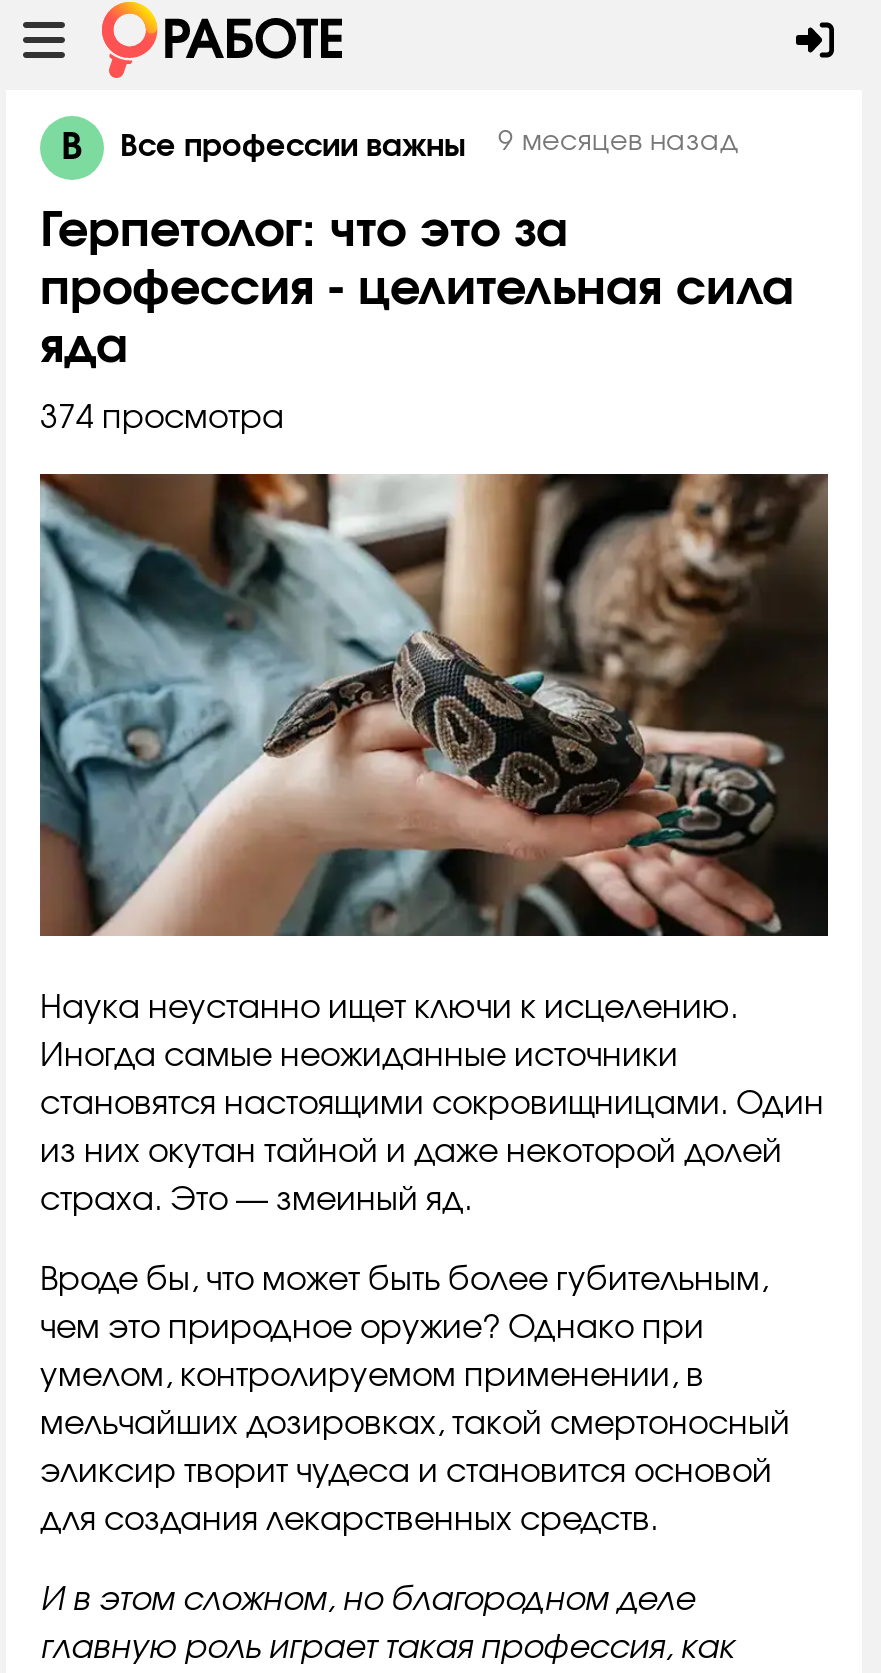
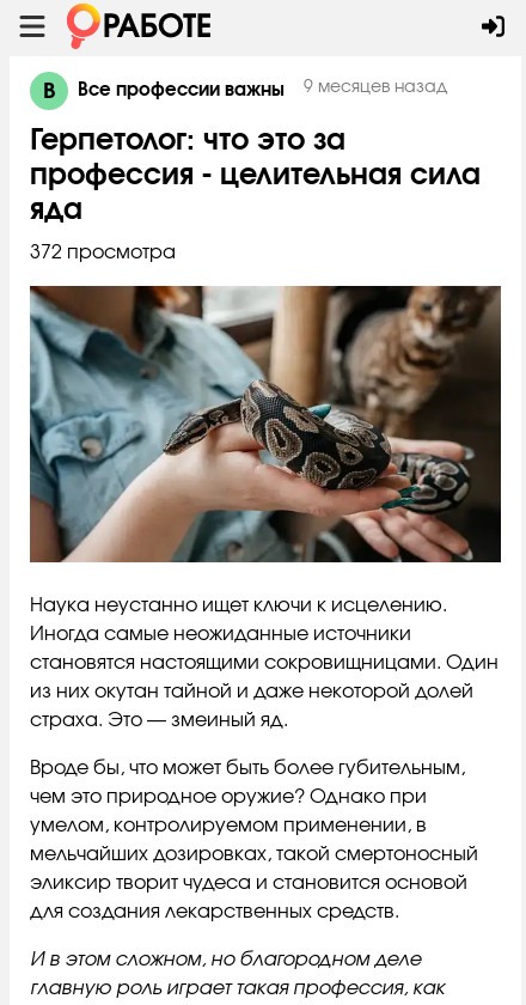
[40,402,284,434] 374 просмотра -> [30,243,176,262] 372 просмотра

